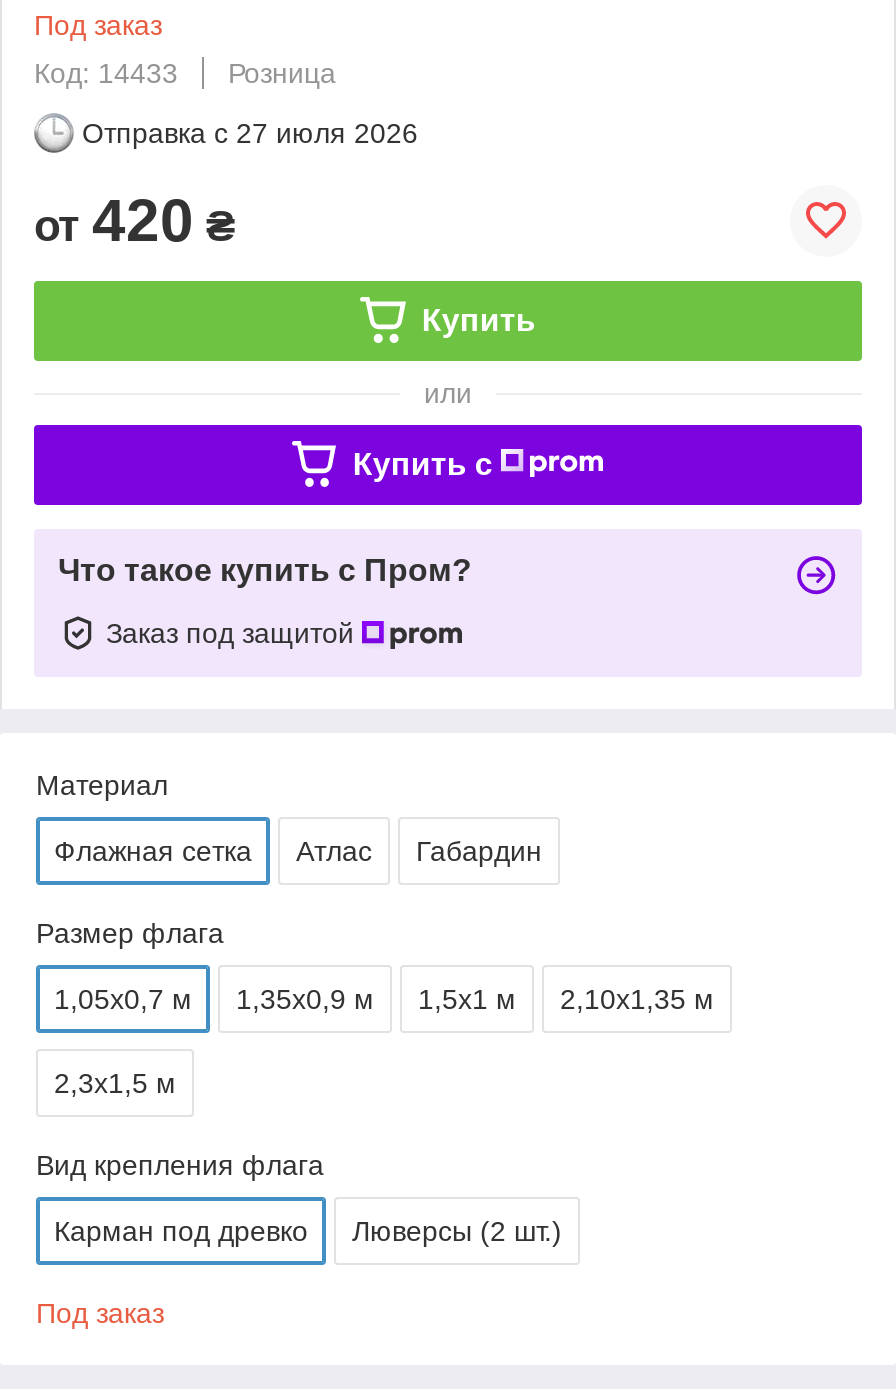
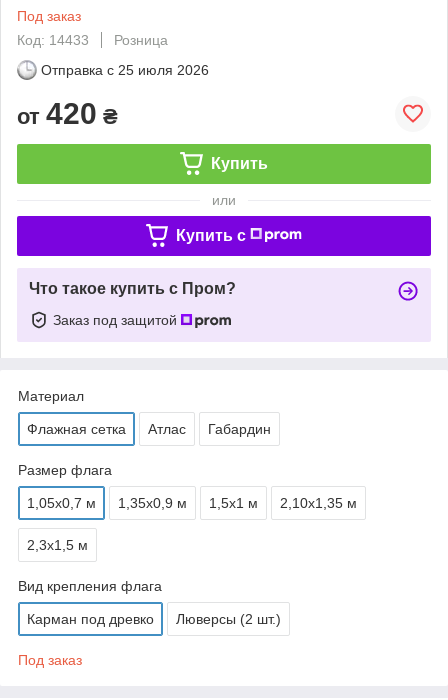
[82,117,418,149] Отправка с 27 июля 2026 -> [41,62,209,78] Отправка с 25 июля 2026

